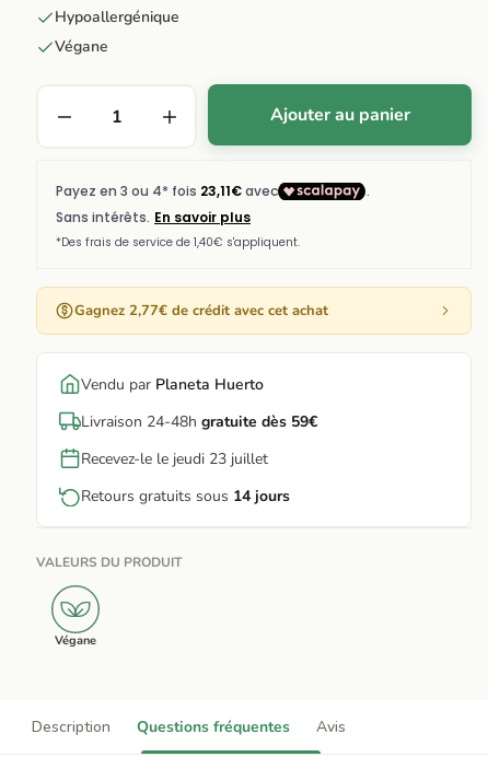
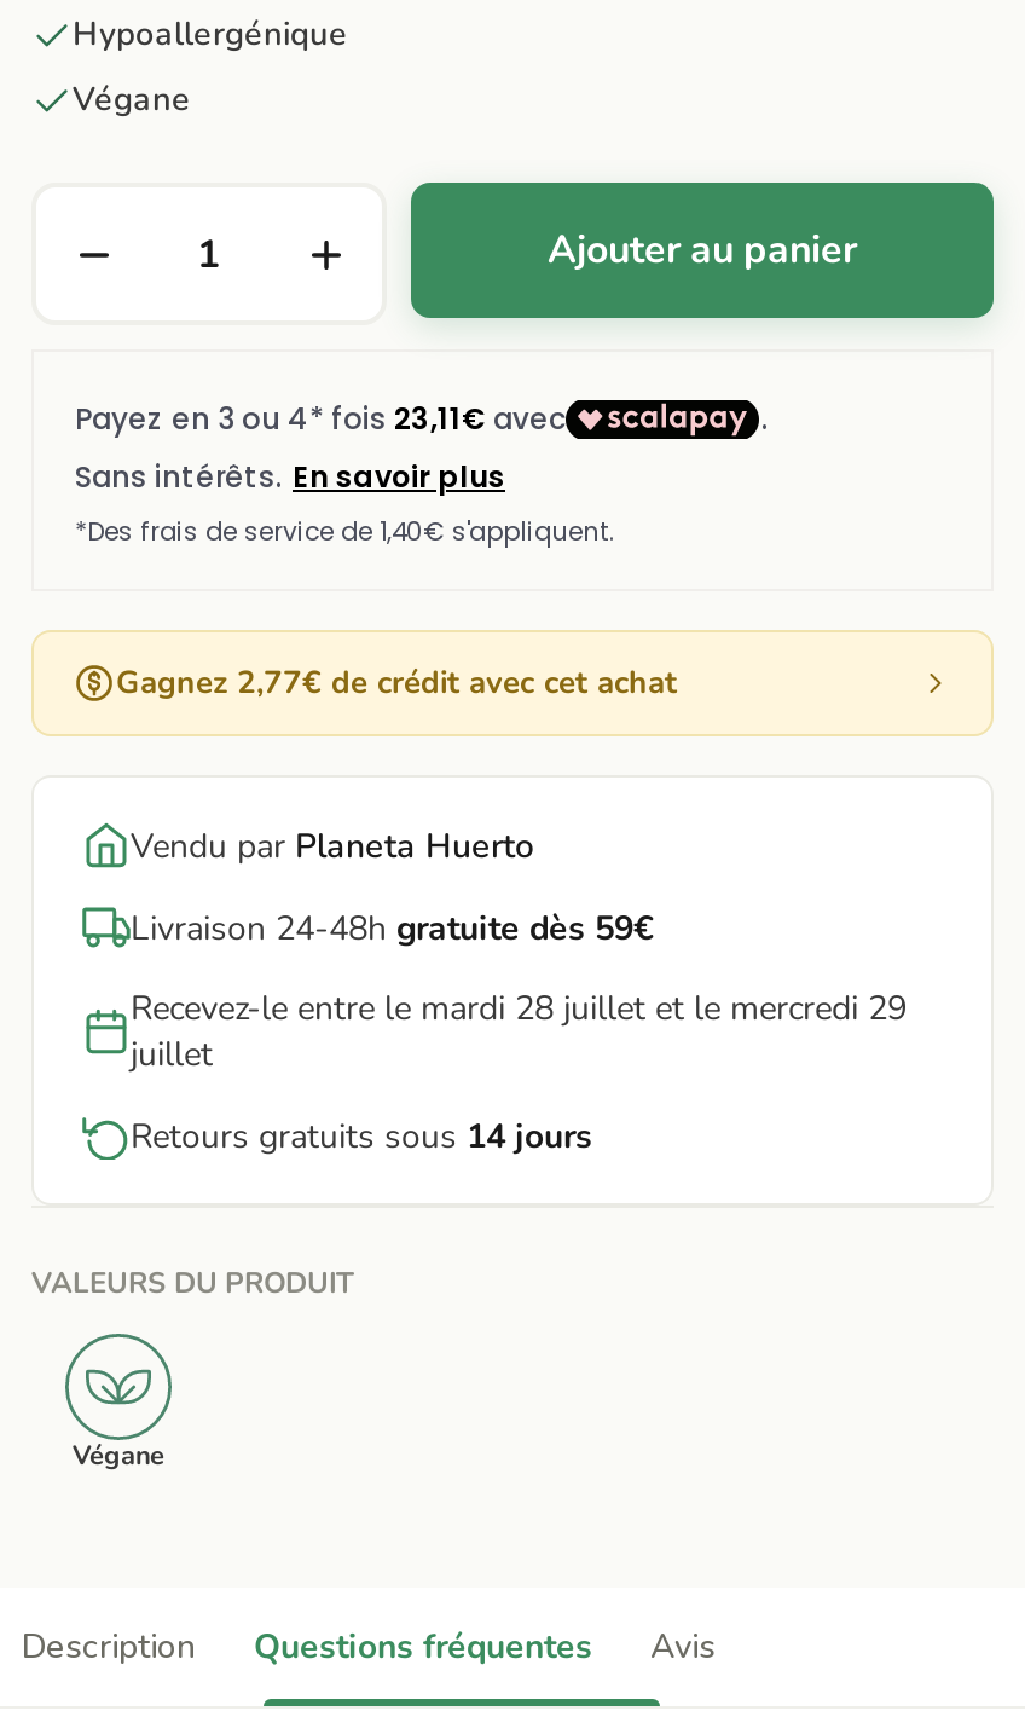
[81,448,268,469] Recevez-le le jeudi 23 juillet -> [131,986,907,1078] Recevez-le entre le mardi 28 juillet et le mercredi 29 | juillet

